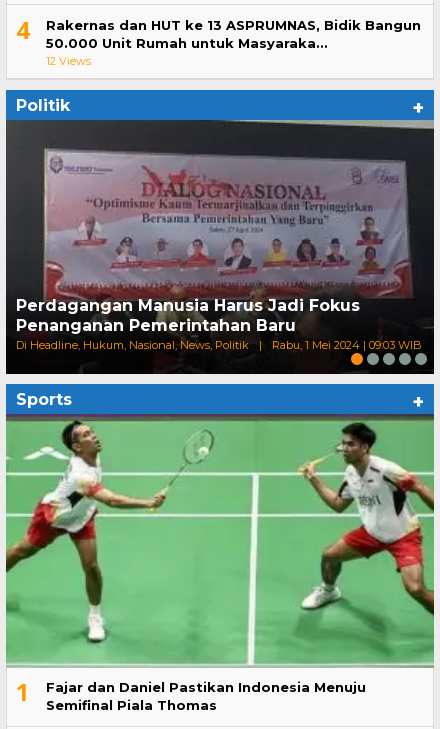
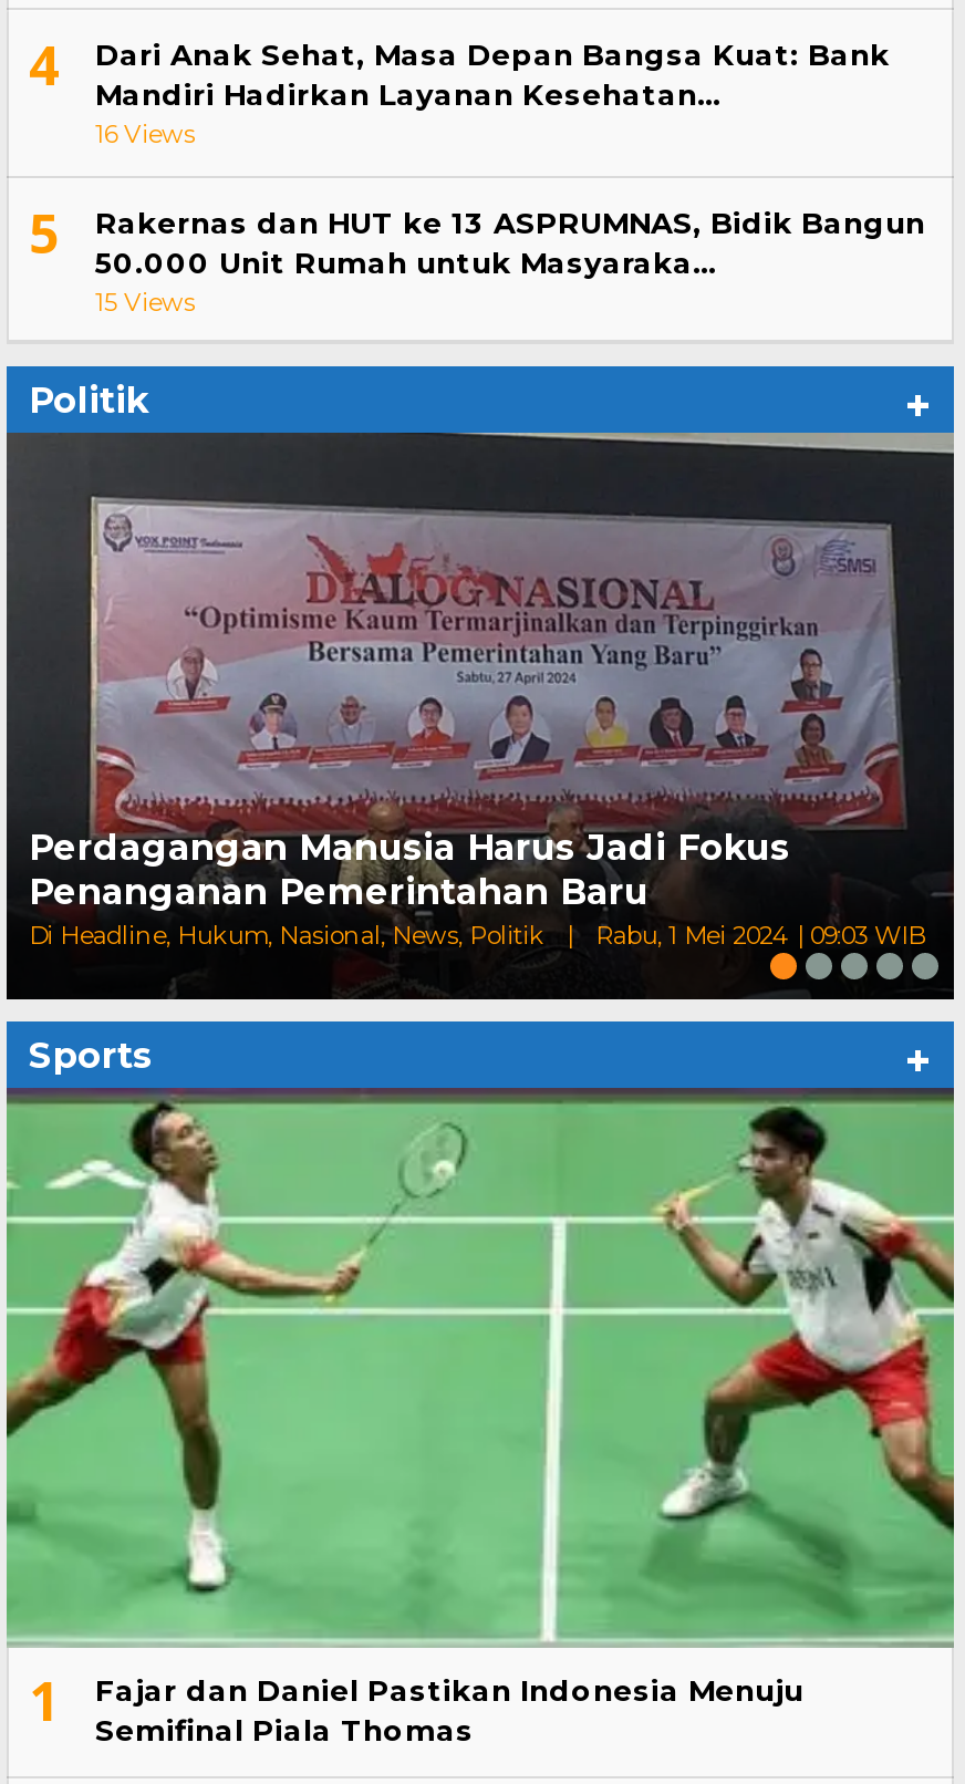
none -> [29,37,890,270] Dari Anak Sehat, Masa Depan Bangsa Kuat: Bank | Mandiri Hadirkan Layanan Kesehatan… | 16 Views | 5
[46,54,91,68] 12 Views -> [95,287,195,318] 15 Views

